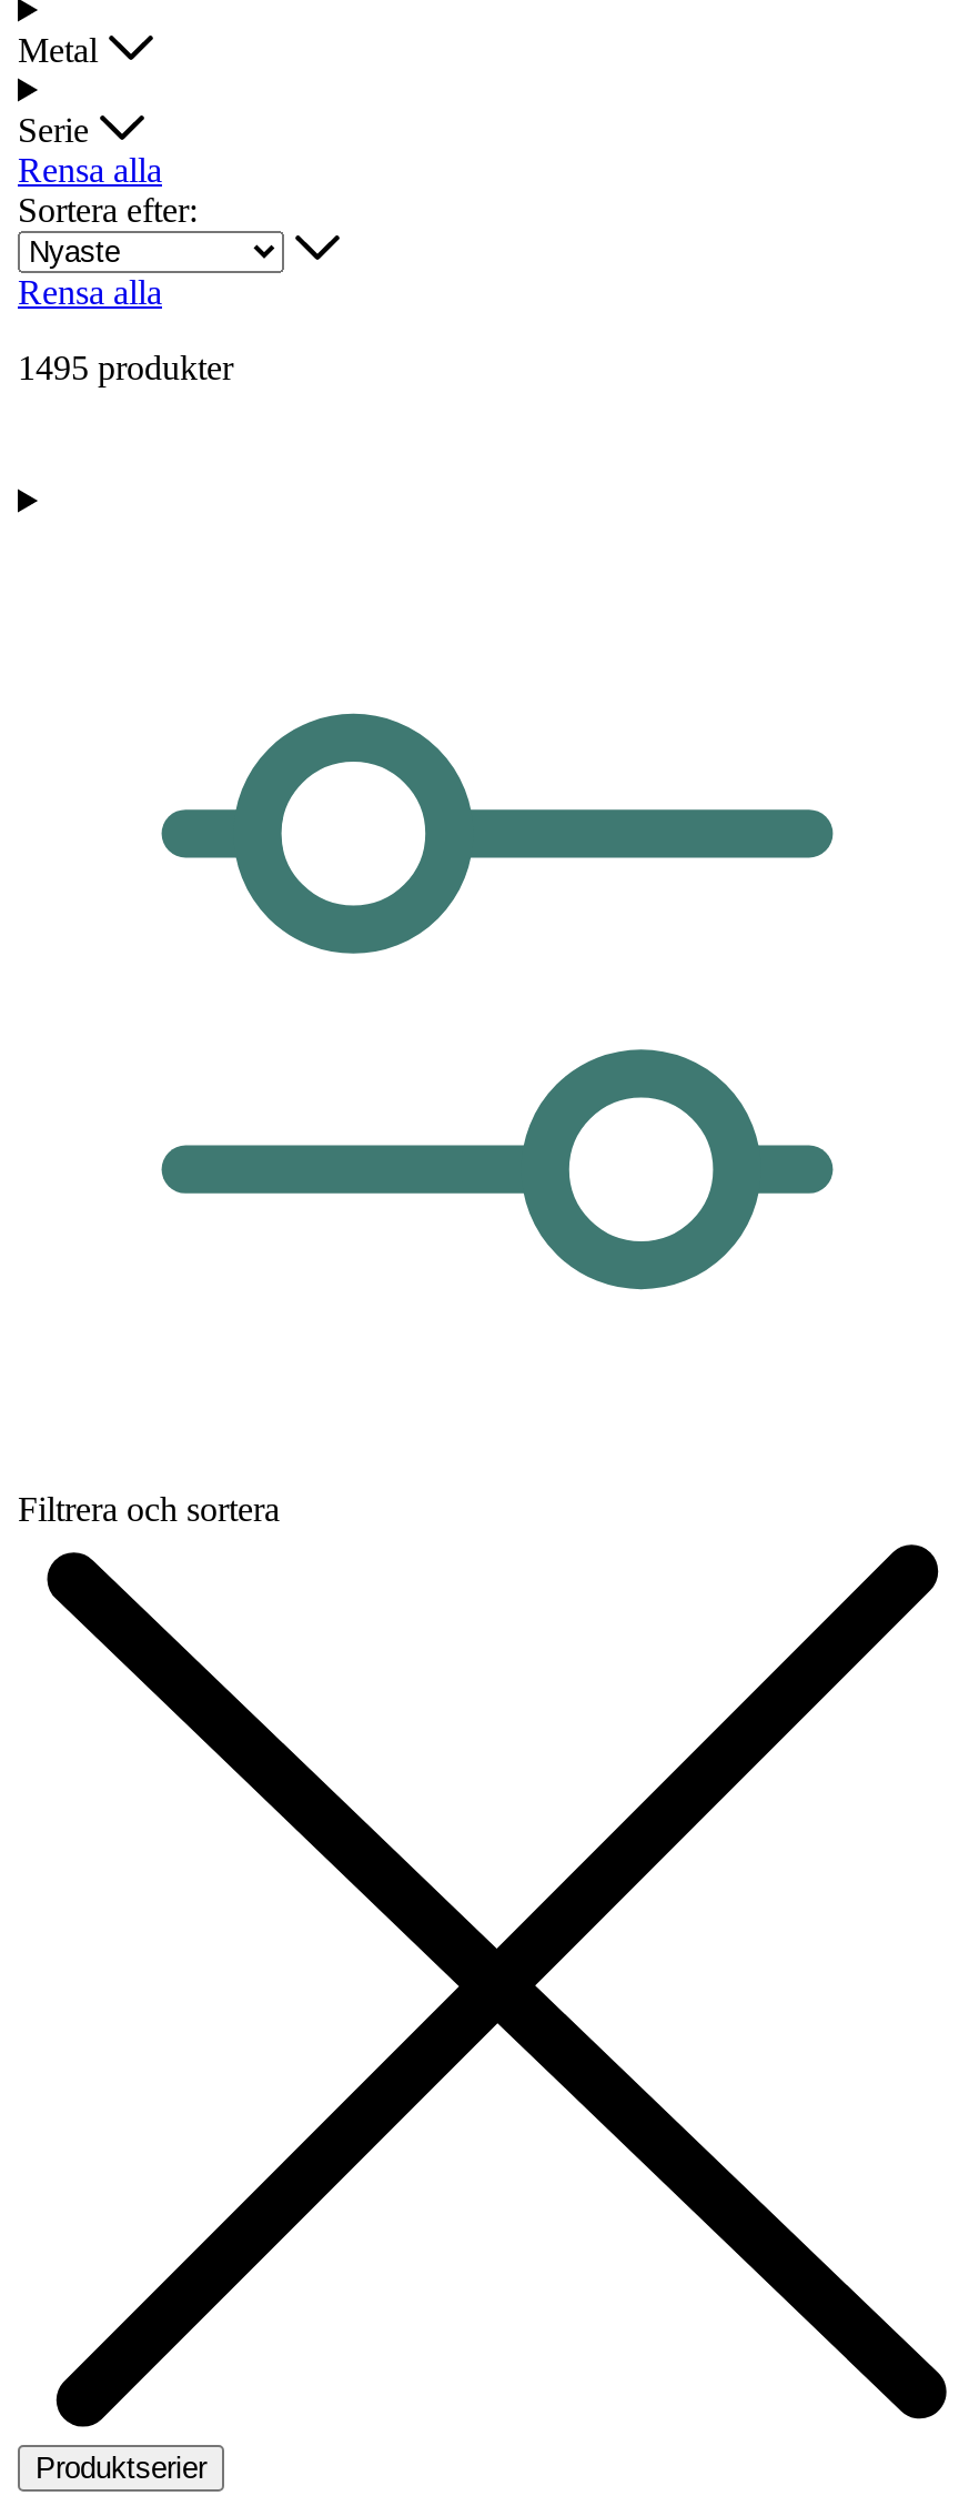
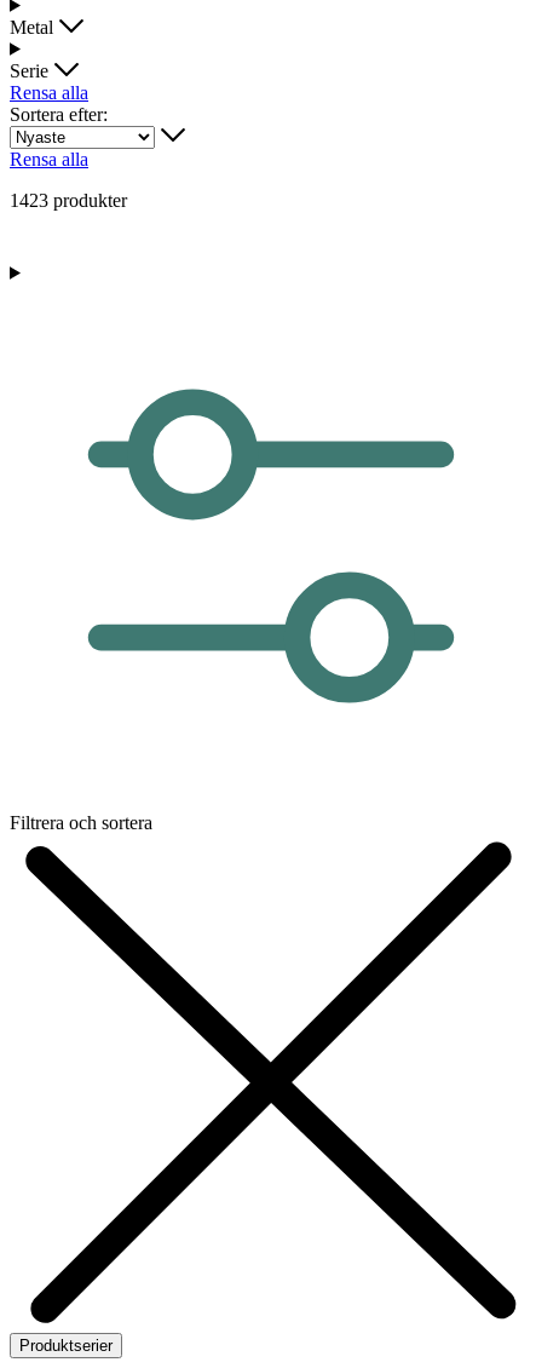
[18,348,233,386] 1495 produkter -> [10,190,127,210] 1423 produkter

